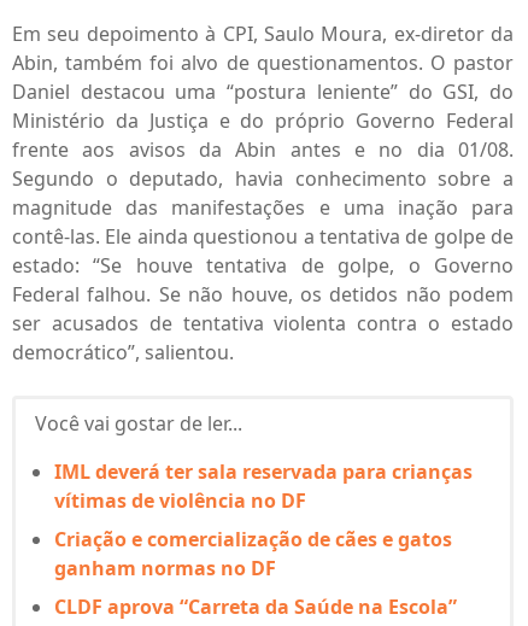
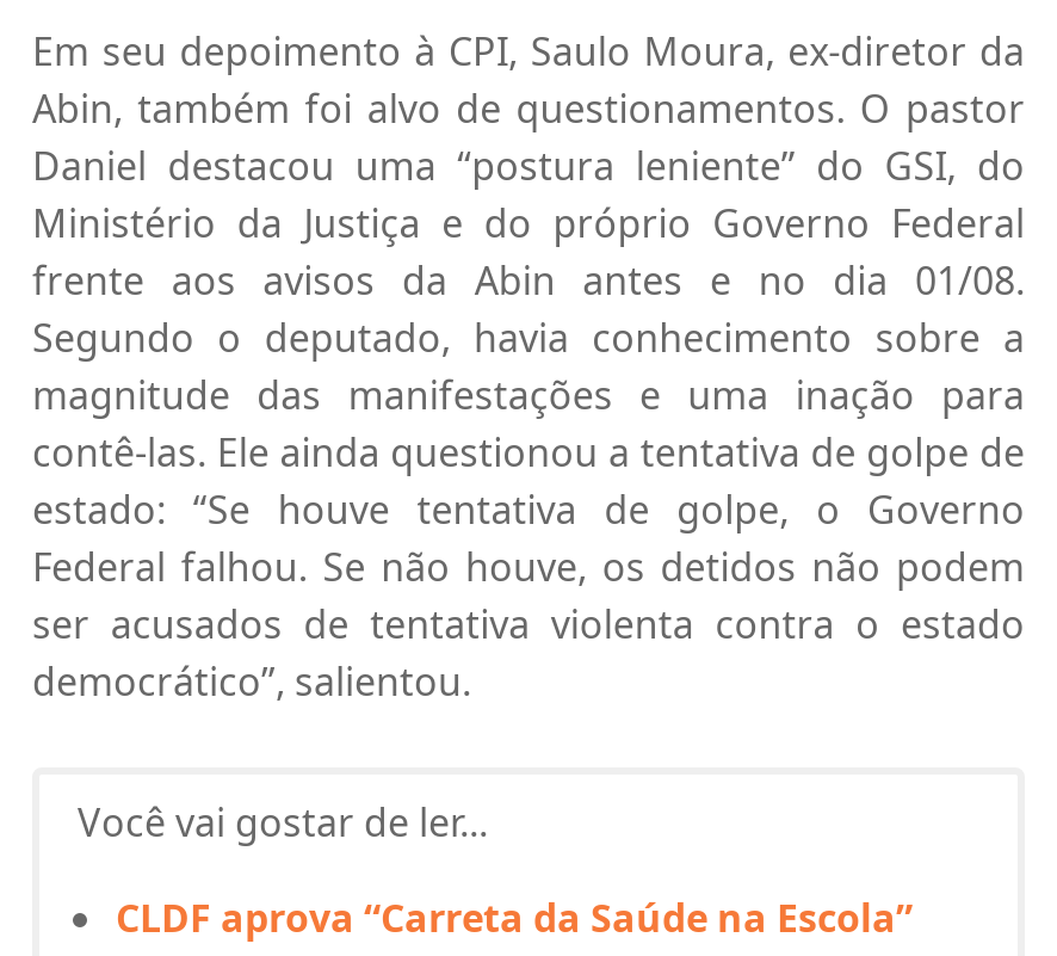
[54,458,473,581] IML deverá ter sala reservada para crianças | vítimas de violência no DF | Criação e comercialização de cães e gatos | ganham normas no DF -> none

